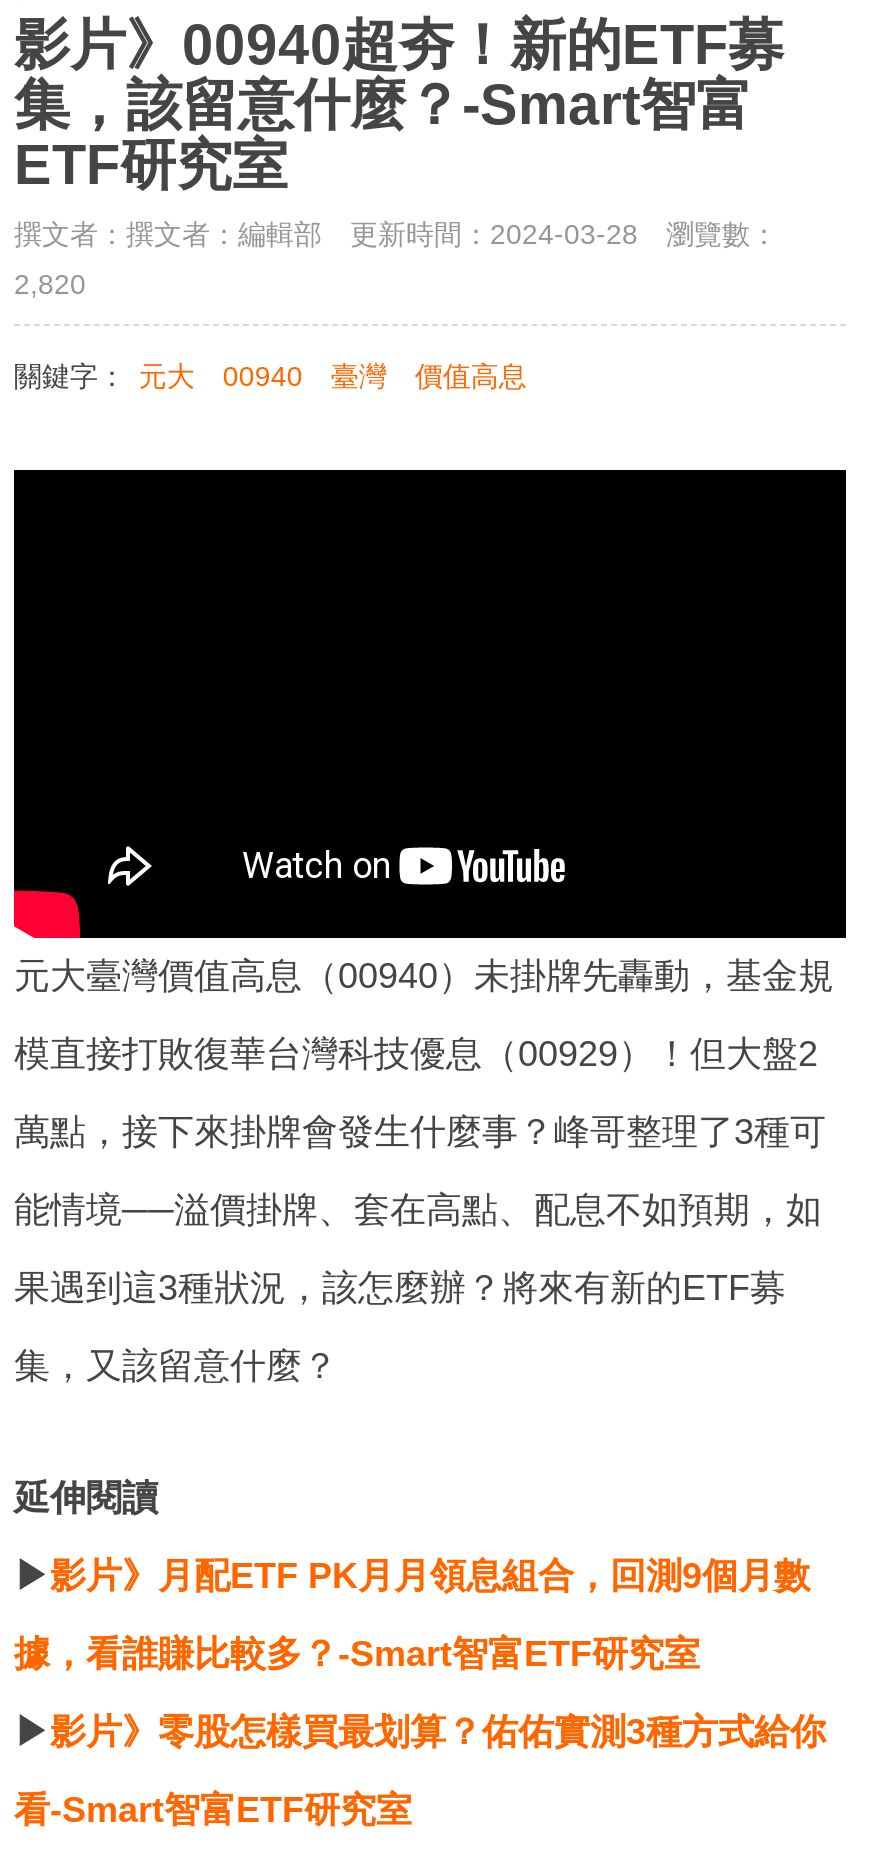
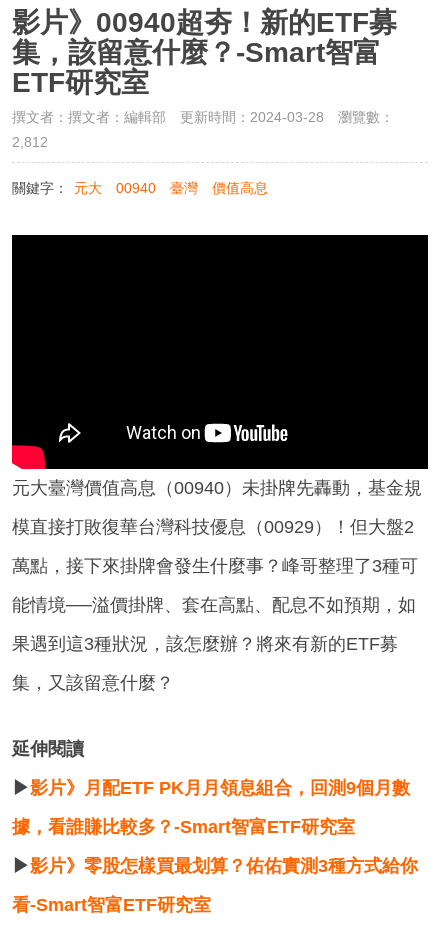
[14,268,86,300] 2,820 -> [12,134,48,150] 2,812

